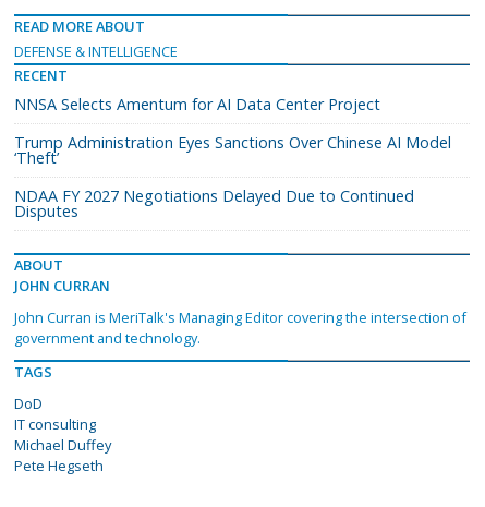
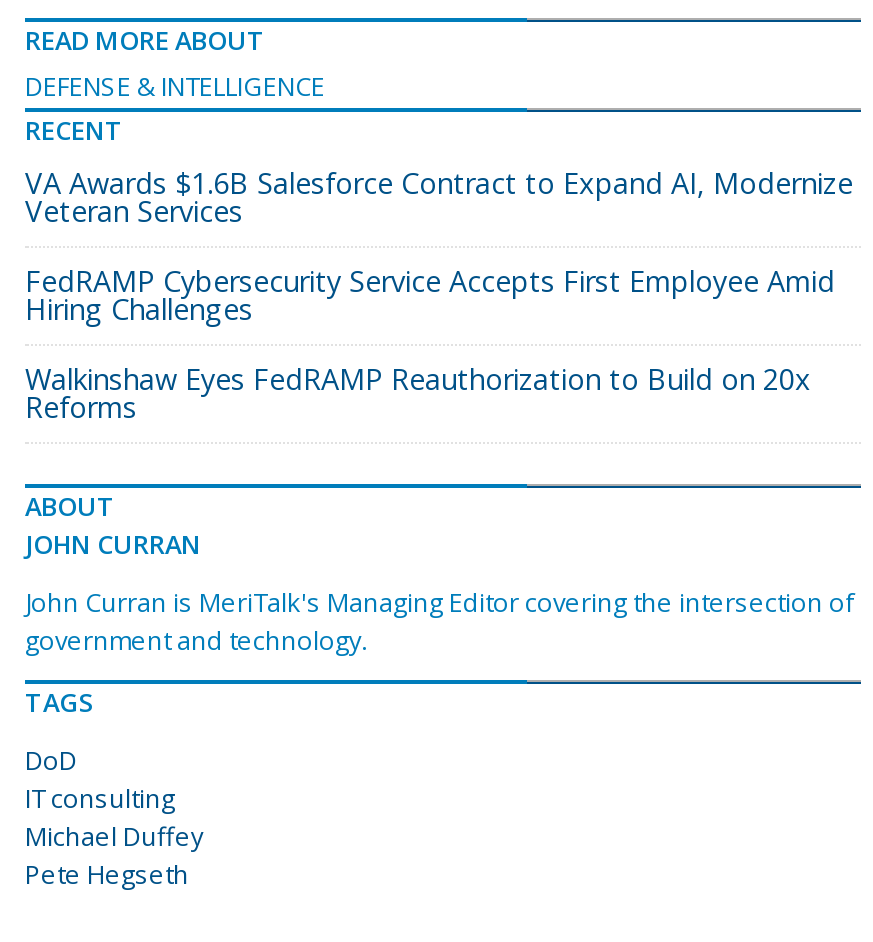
[14,94,380,115] NNSA Selects Amentum for AI Data Center Project -> [25,164,853,230] VA Awards $1.6B Salesforce Contract to Expand AI, Modernize | Veteran Services
[14,132,451,168] Trump Administration Eyes Sanctions Over Chinese AI Model | ‘Theft’ -> [25,262,835,328] FedRAMP Cybersecurity Service Accepts First Employee Amid | Hiring Challenges
[14,185,414,221] NDAA FY 2027 Negotiations Delayed Due to Continued | Disputes -> [25,360,811,426] Walkinshaw Eyes FedRAMP Reauthorization to Build on 20x | Reforms

